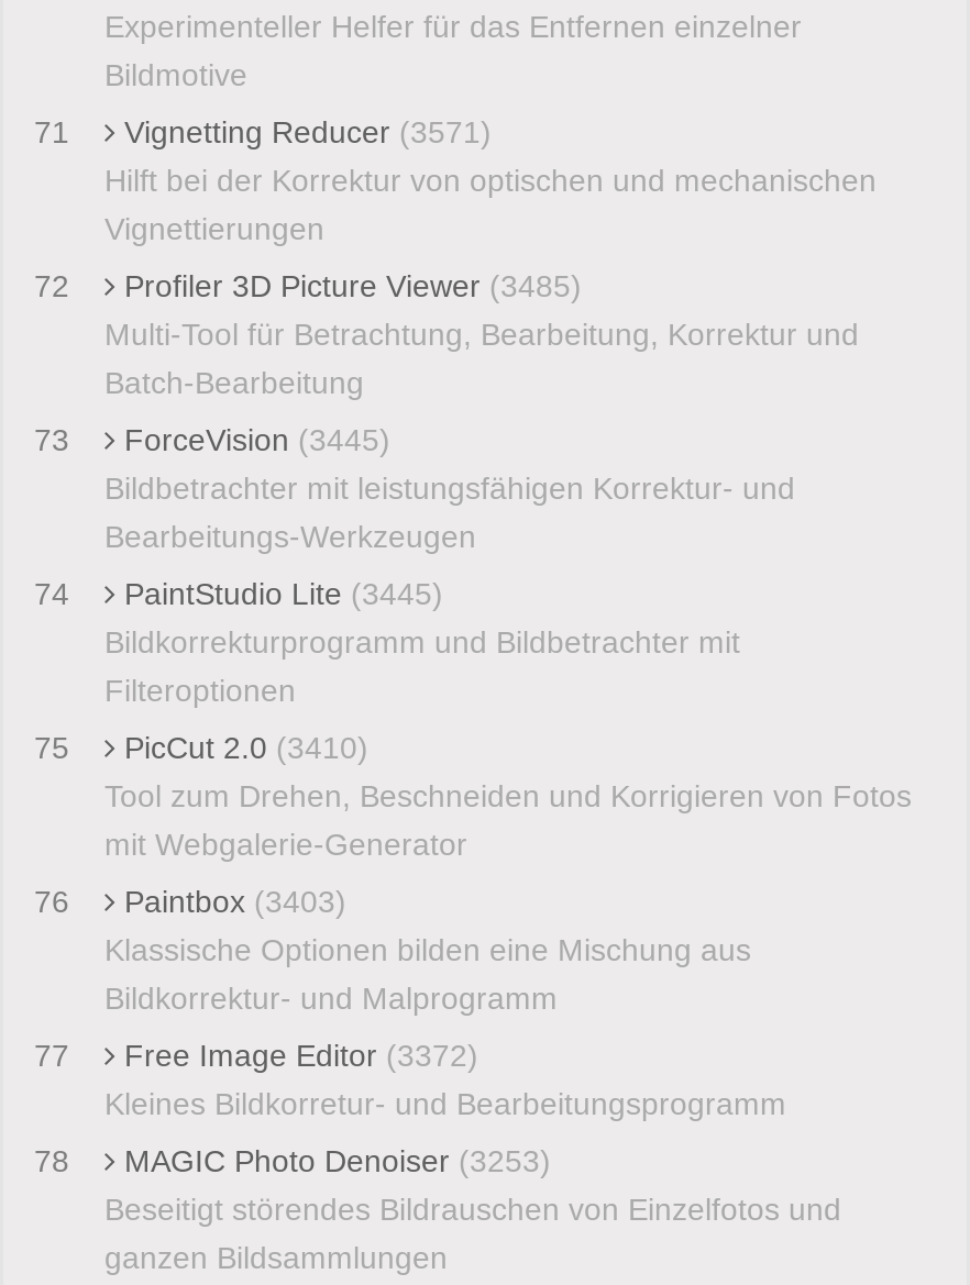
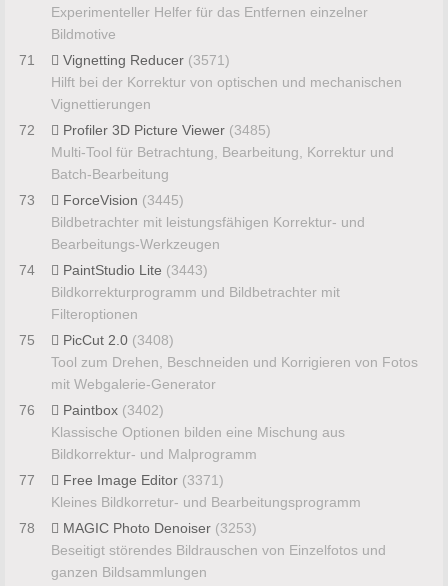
[115,576,443,611] PaintStudio Lite (3445) -> [59,262,208,278] PaintStudio Lite (3443)
[34,729,368,765] 75 PicCut 2.0 (3410) -> [19,332,174,348] 75 PicCut 2.0 (3408)
[34,883,346,919] 76 Paintbox (3403) -> [19,402,164,418] 76 Paintbox (3402)
[115,1037,478,1072] Free Image Editor (3372) -> [59,472,224,488] Free Image Editor (3371)

